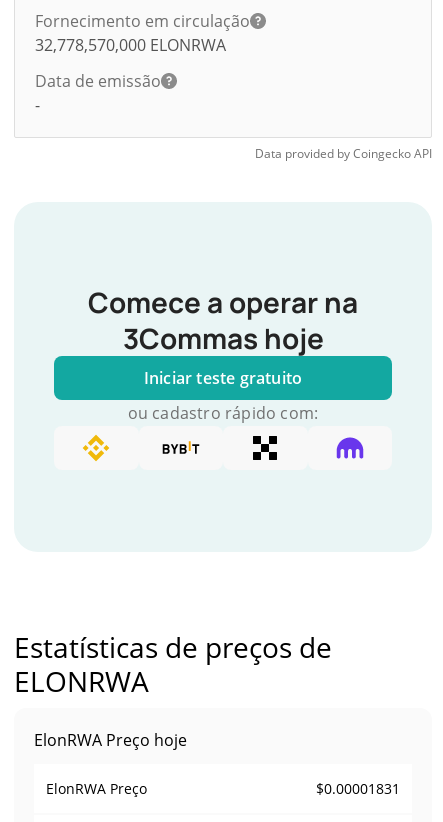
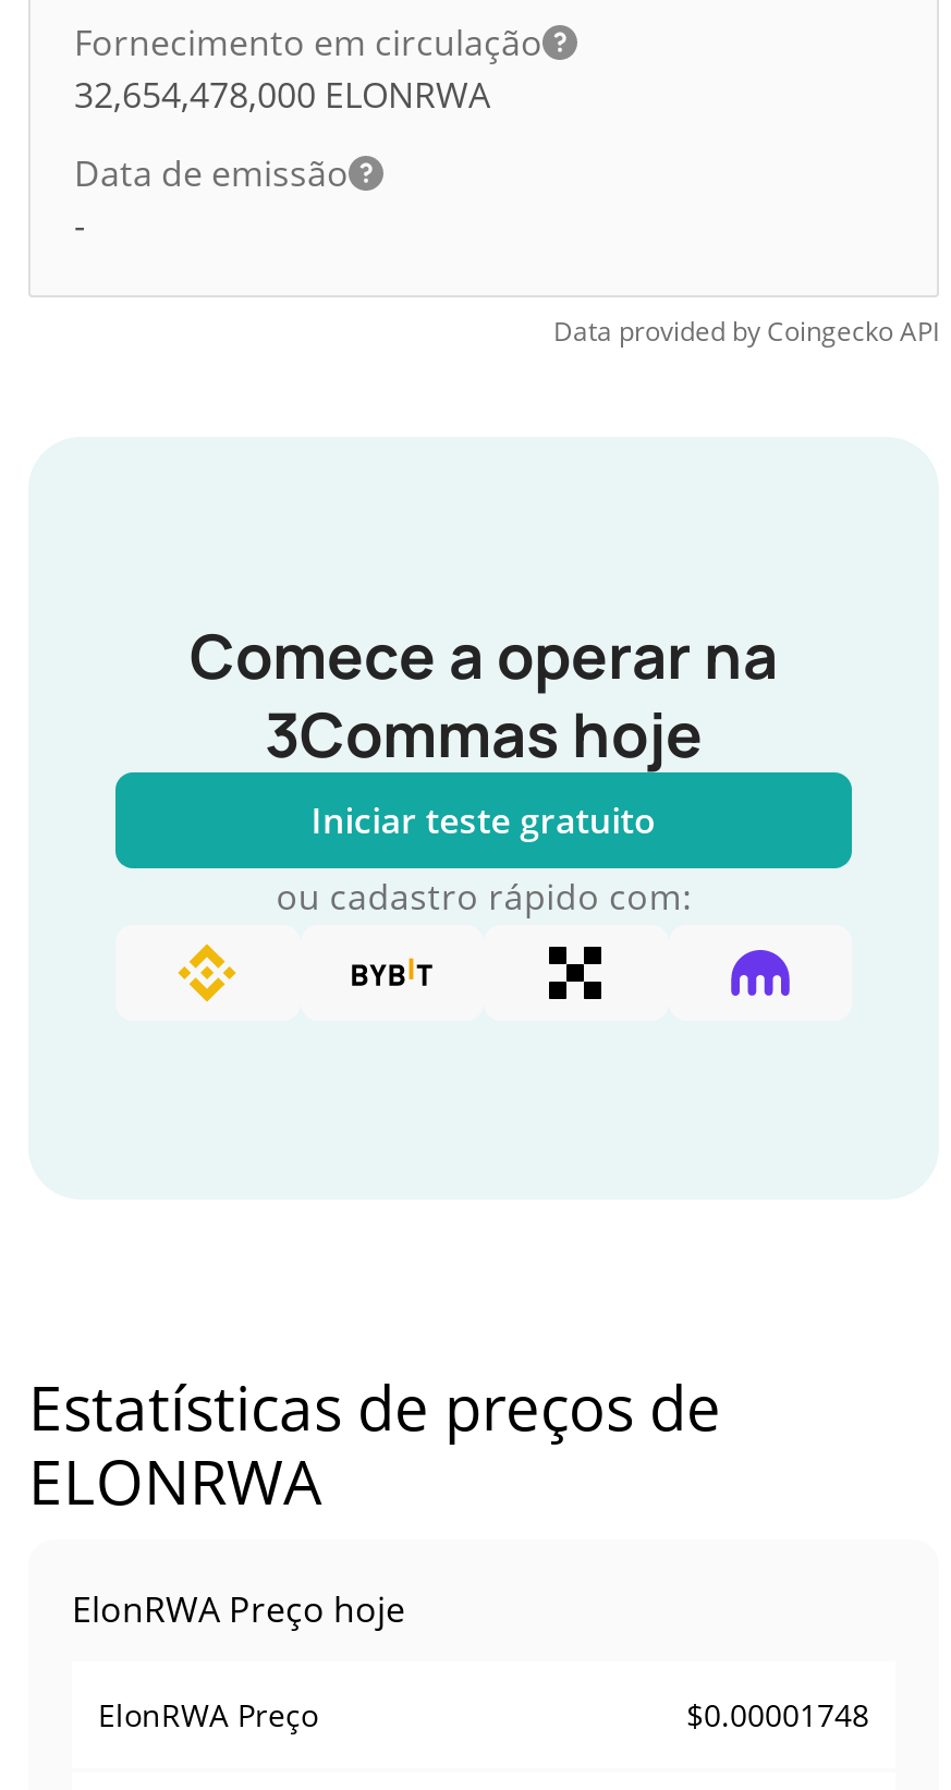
[35,34,226,56] 32,778,570,000 ELONRWA -> [74,71,490,119] 32,654,478,000 ELONRWA
[316,778,400,797] $0.00001831 -> [686,1693,869,1734] $0.00001748

